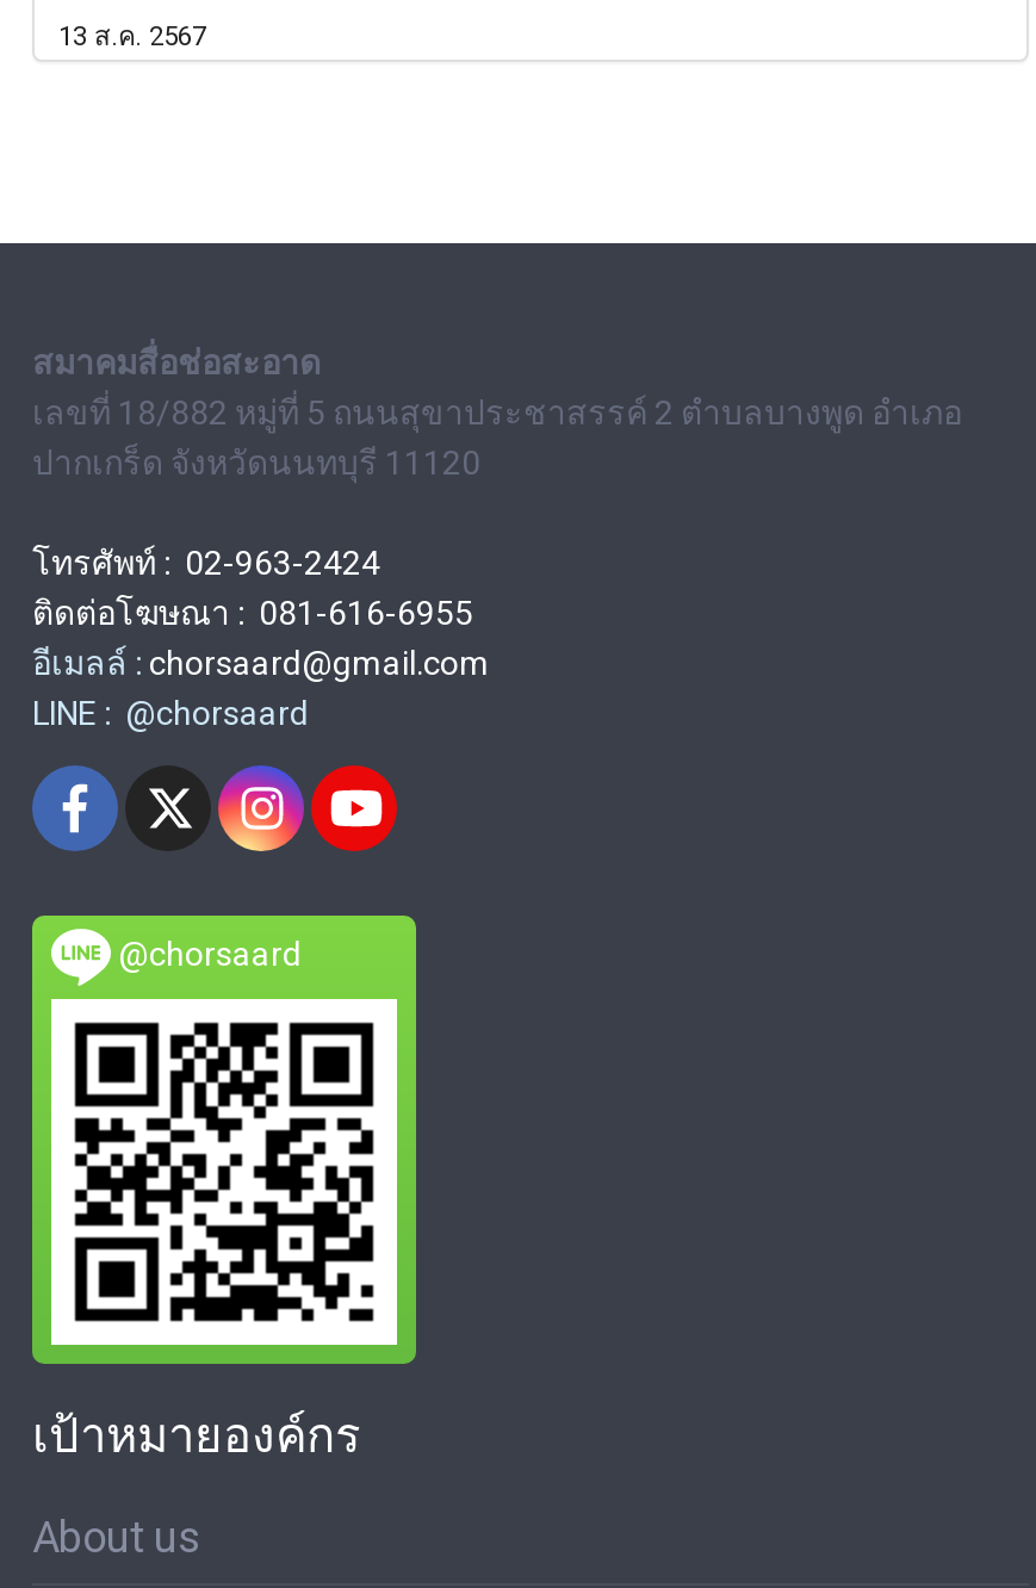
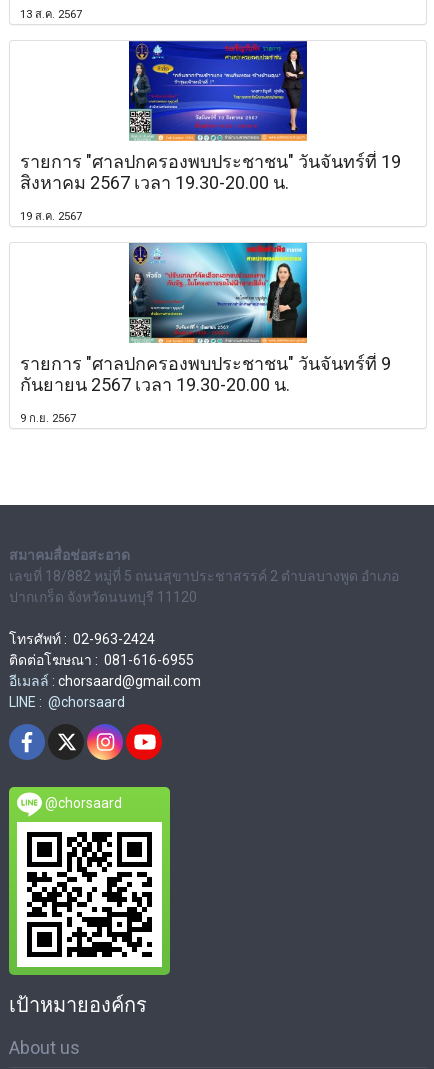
none -> [20,40,401,223] [image] | รายการ "ศาลปกครองพบประชาชน" วันจันทร์ที่ 19 | สิงหาคม 2567 เวลา 19.30-20.00 น. | 19 ส.ค. 2567
none -> [20,242,391,425] [image] | รายการ "ศาลปกครองพบประชาชน" วันจันทร์ที่ 9 | กันยายน 2567 เวลา 19.30-20.00 น. | 9 ก.ย. 2567

